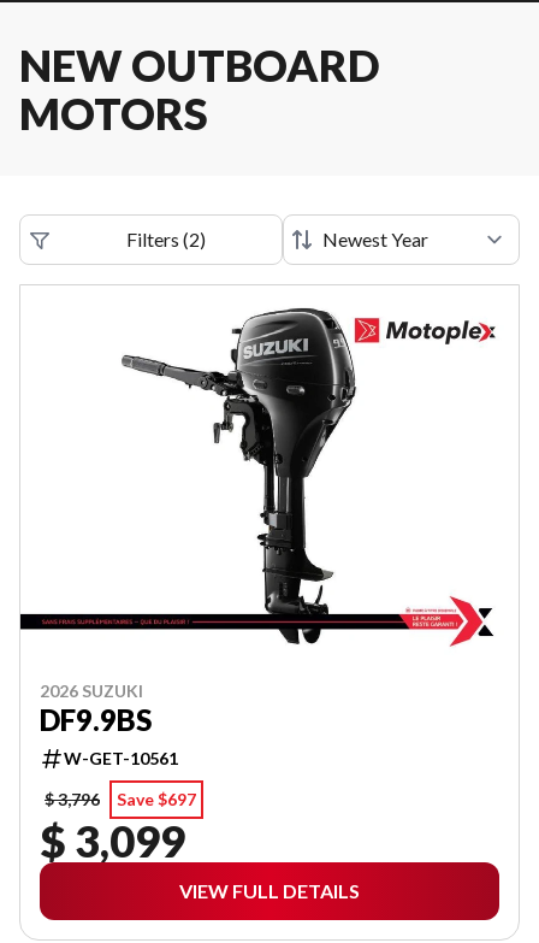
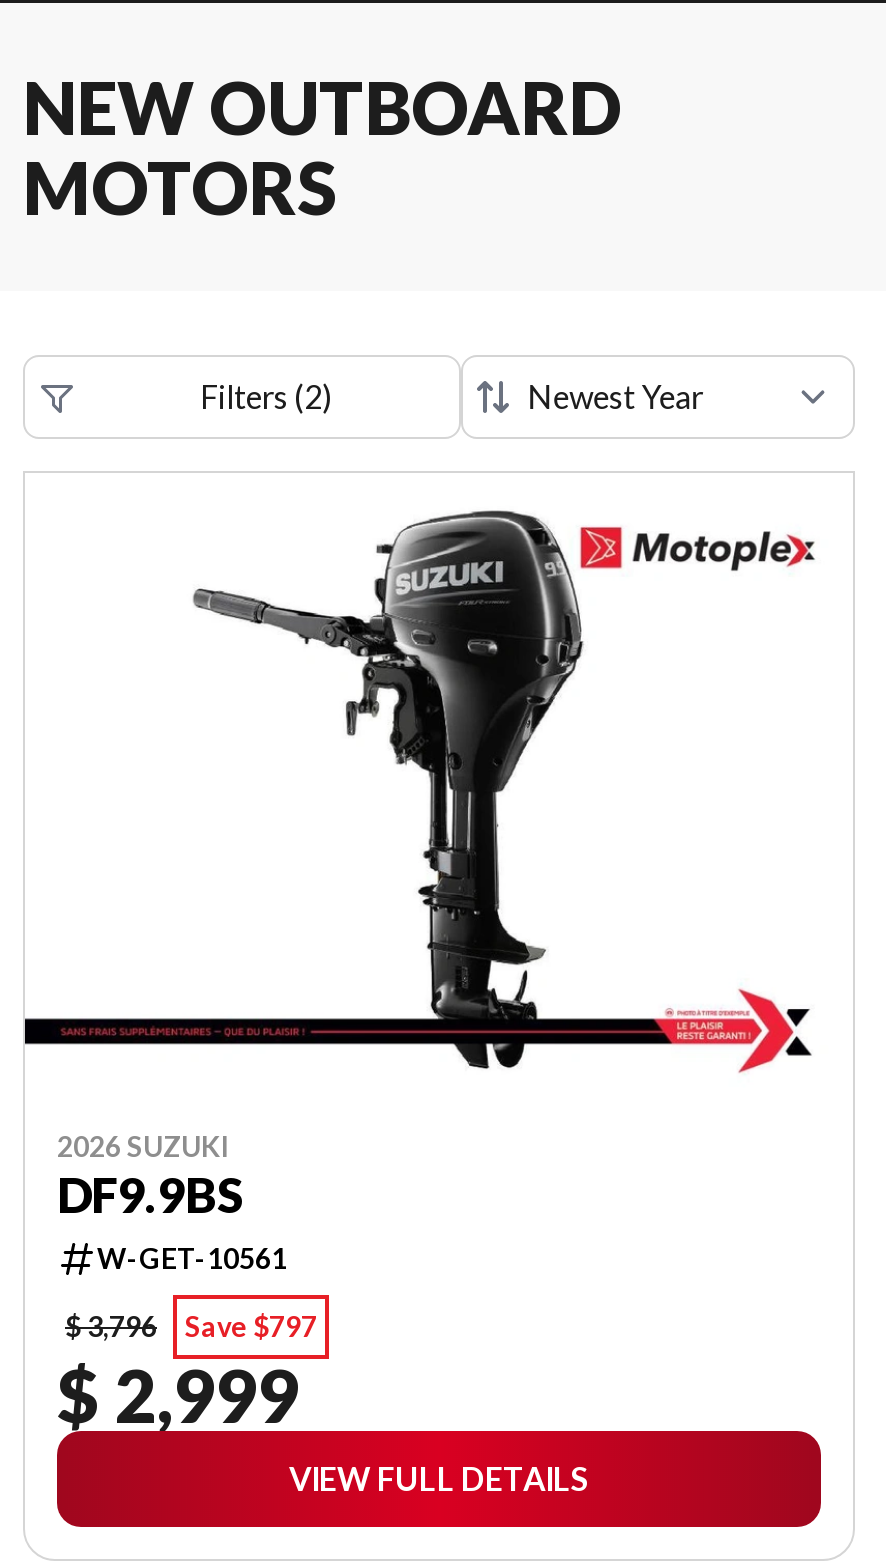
[45,788,196,809] $ 3,796 Save $697 -> [65,1308,317,1342] $ 3,796 Save $797
[40,814,185,867] $ 3,099 -> [57,1350,299,1438] $ 2,999

